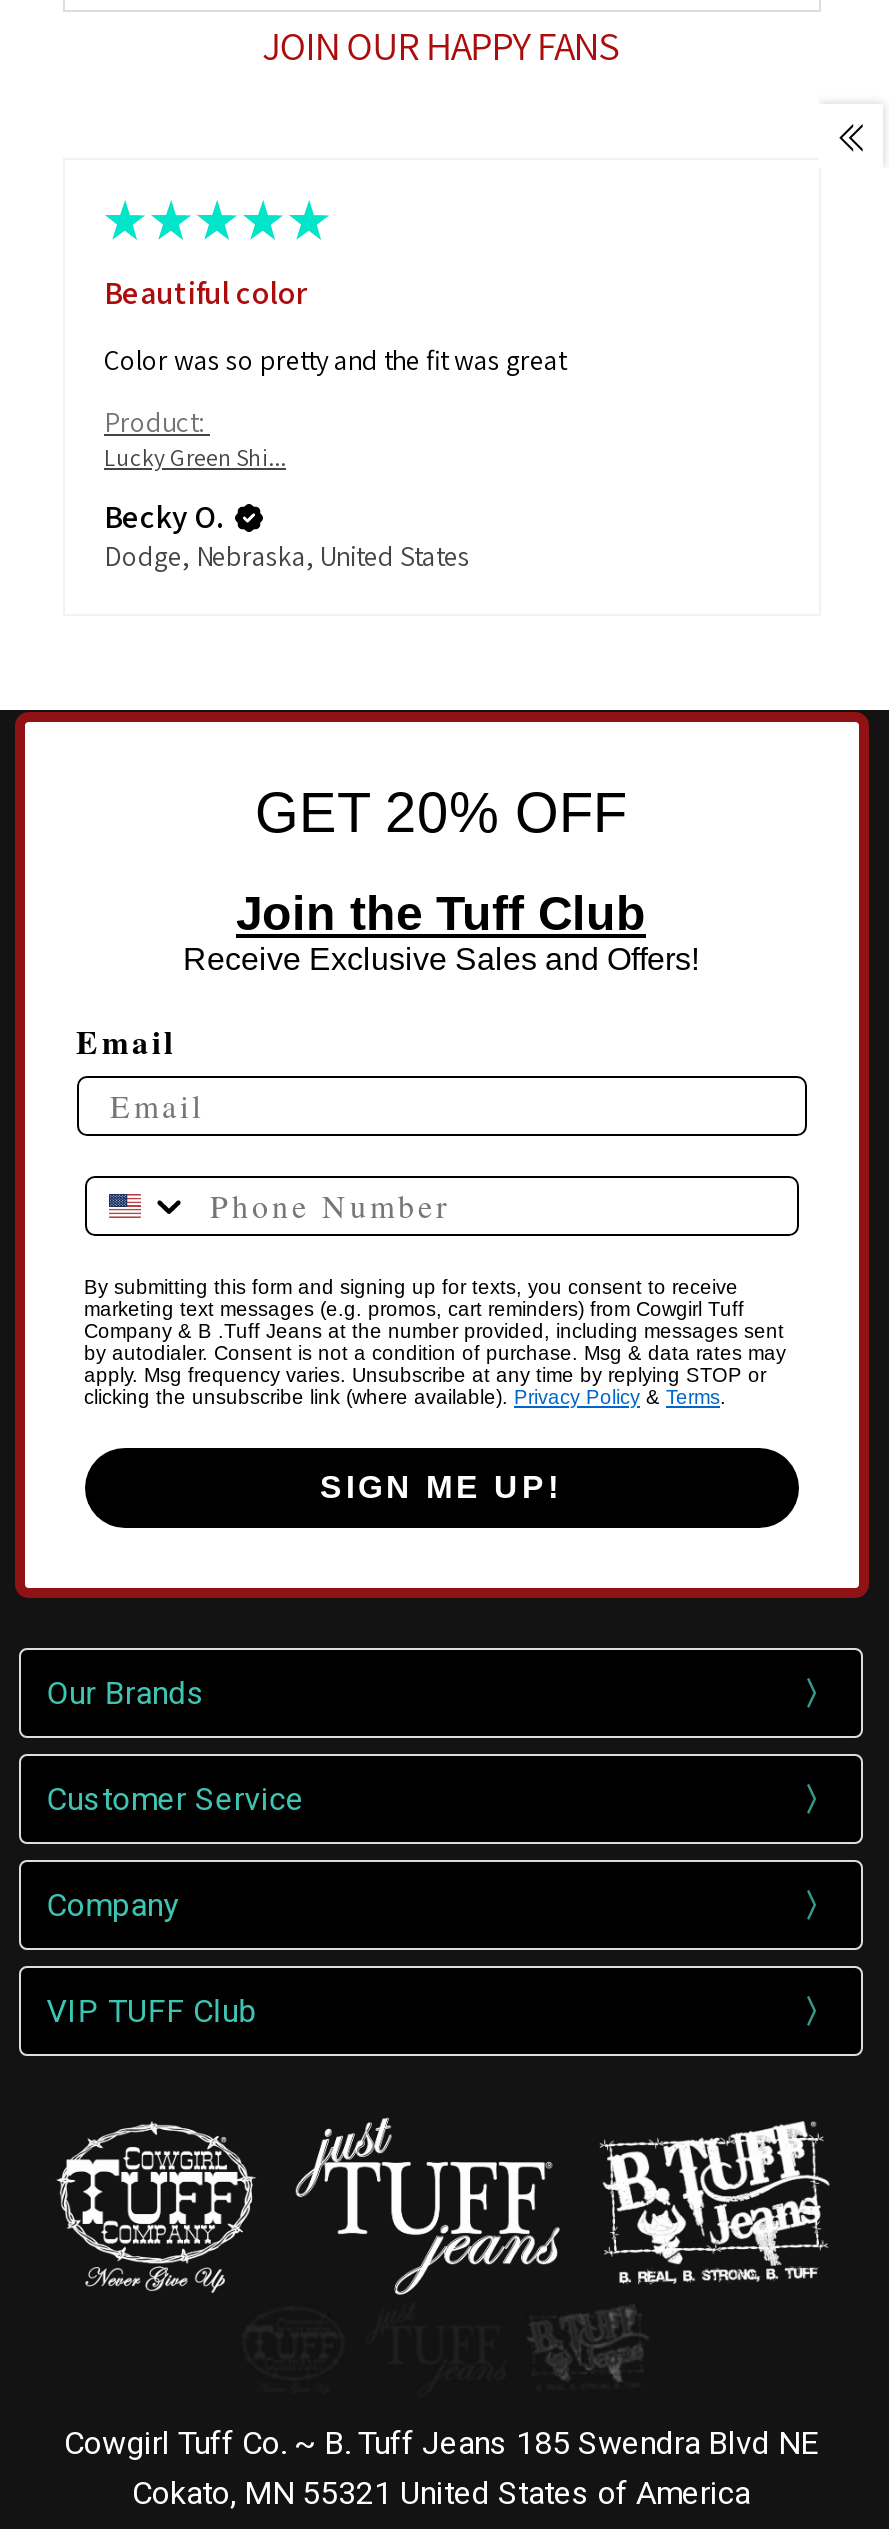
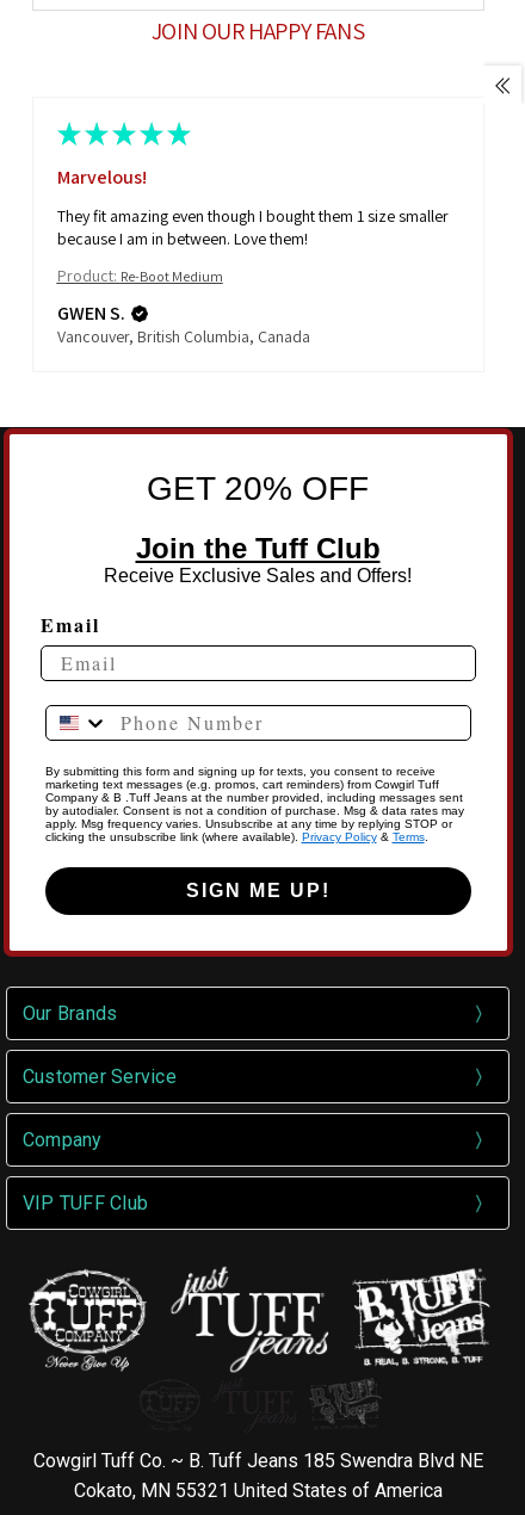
[104,272,308,314] Beautiful color -> [57,164,146,189] Marvelous!
[104,341,566,377] Color was so pretty and the fit was great -> [57,205,448,249] They fit amazing even though I bought them 1 size smaller | because I am in between. Love them!
[104,403,286,471] Product: | Lucky Green Shi... -> [57,265,223,286] Product: Re-Boot Medium
[104,495,470,573] Becky O. | Dodge, Nebraska, United States -> [57,301,310,347] GWEN S. | Vancouver, British Columbia, Canada

